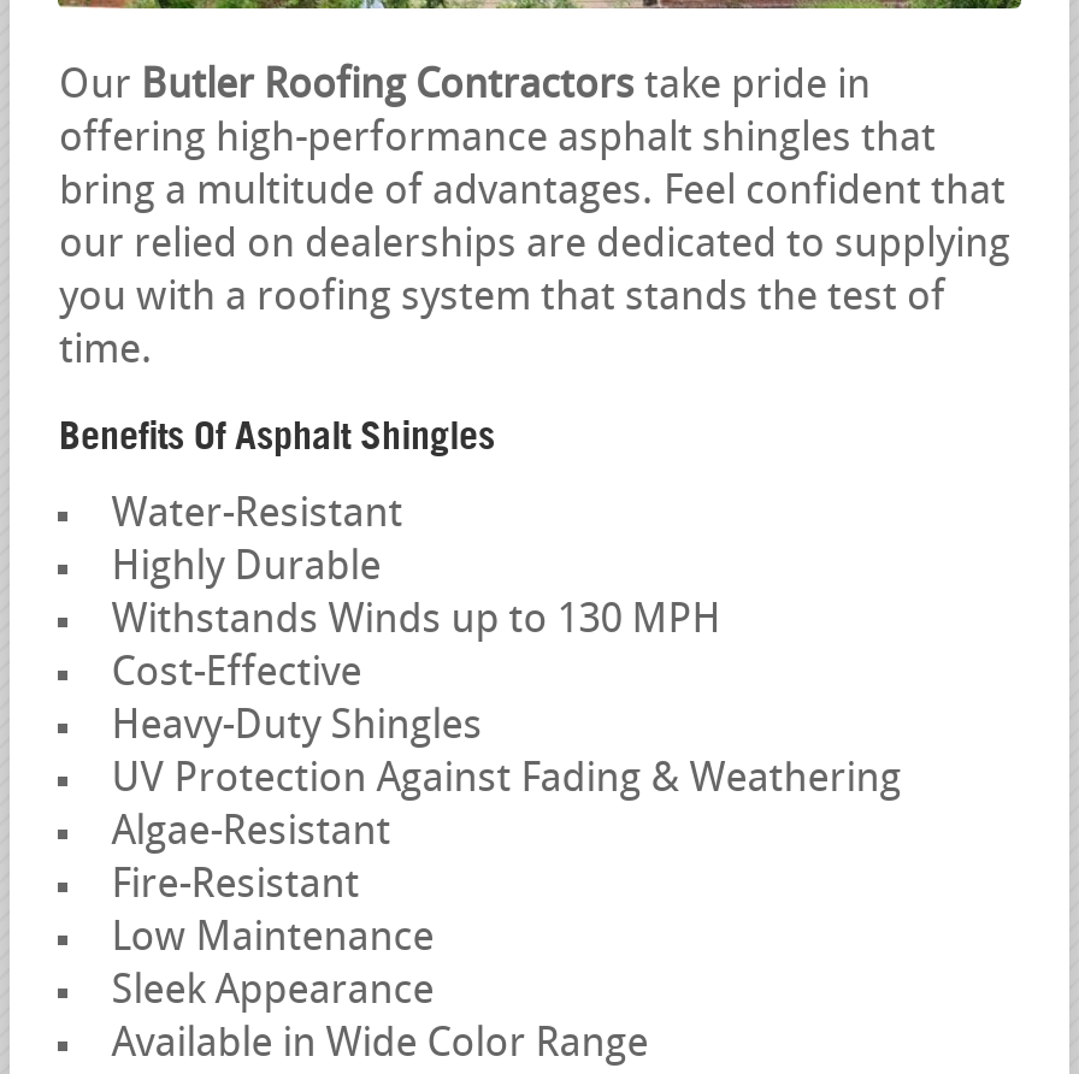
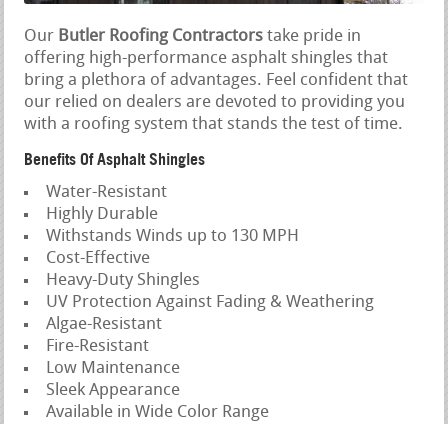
[59,173,1010,373] bring a multitude of advantages. Feel confident that | our relied on dealerships are dedicated to supplying | you with a roofing system that stands the test of | time. -> [24,72,408,133] bring a plethora of advantages. Feel confident that | our relied on dealers are devoted to providing you | with a roofing system that stands the test of time.

